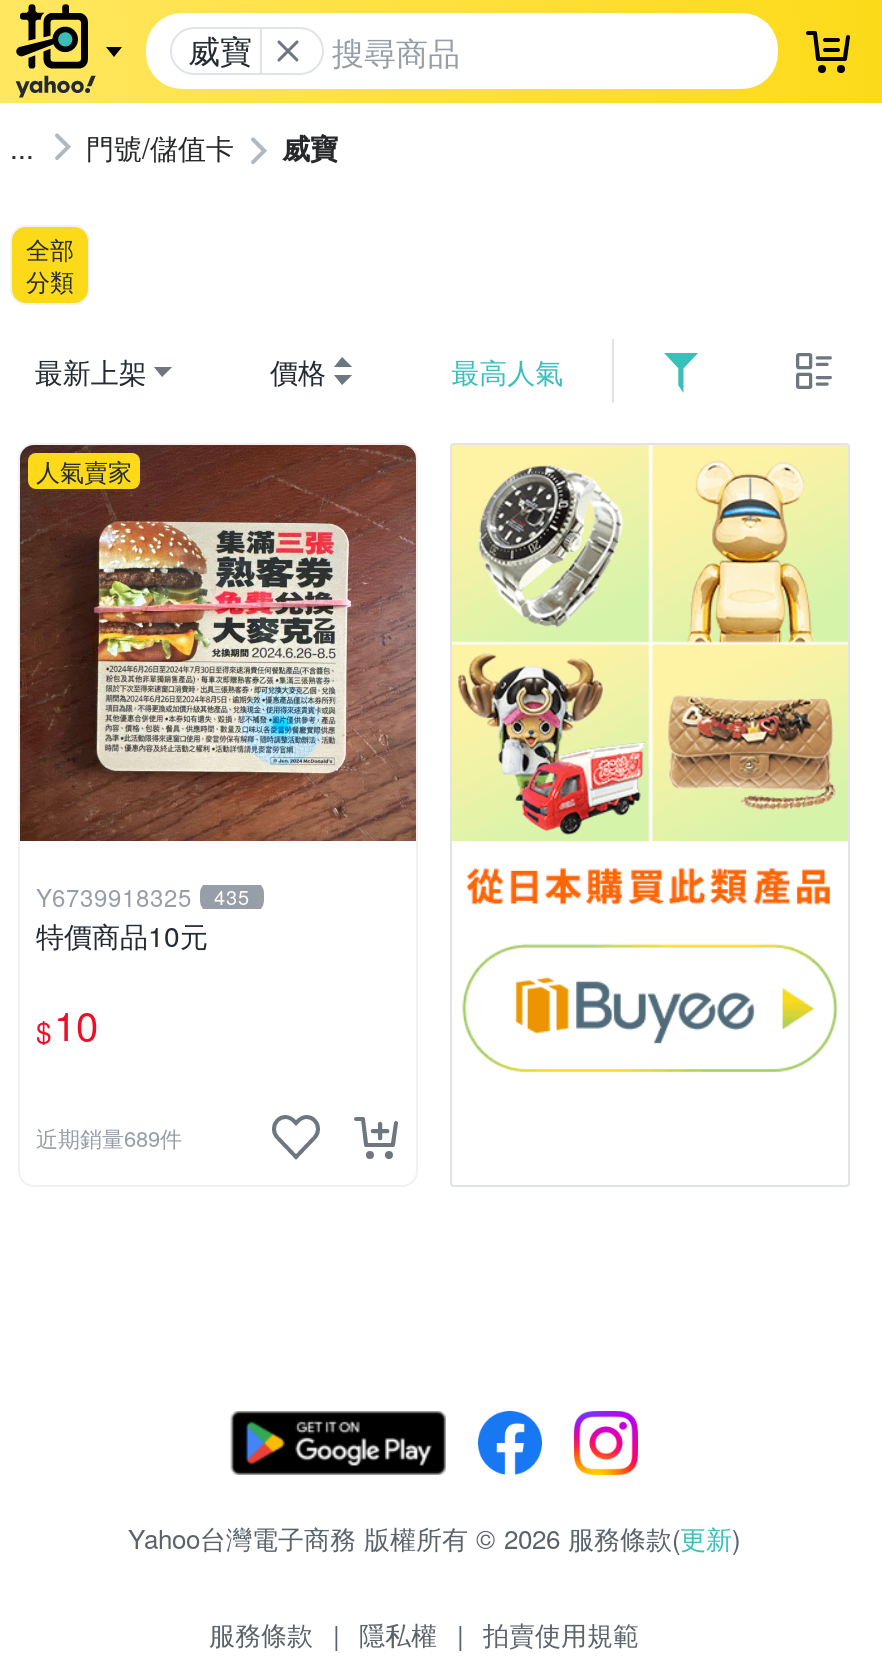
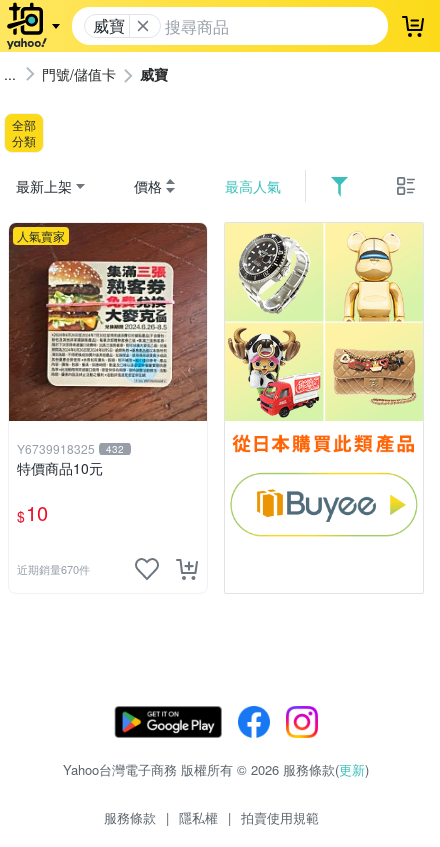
[36,880,250,914] Y6739918325 435 -> [17,440,124,457] Y6739918325 432
[36,1122,182,1154] 近期銷量689件 -> [17,561,90,577] 近期銷量670件

